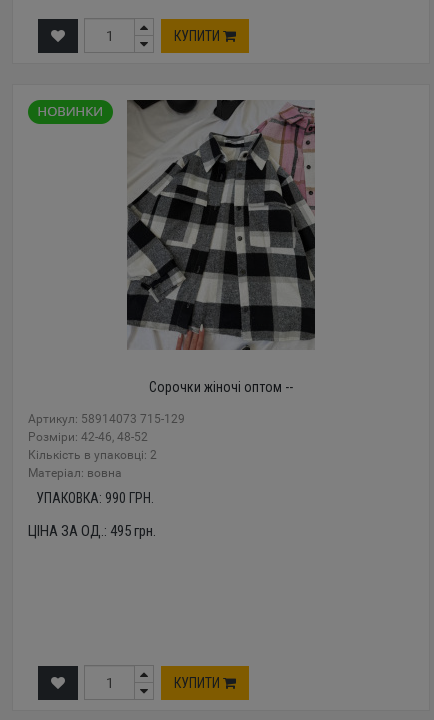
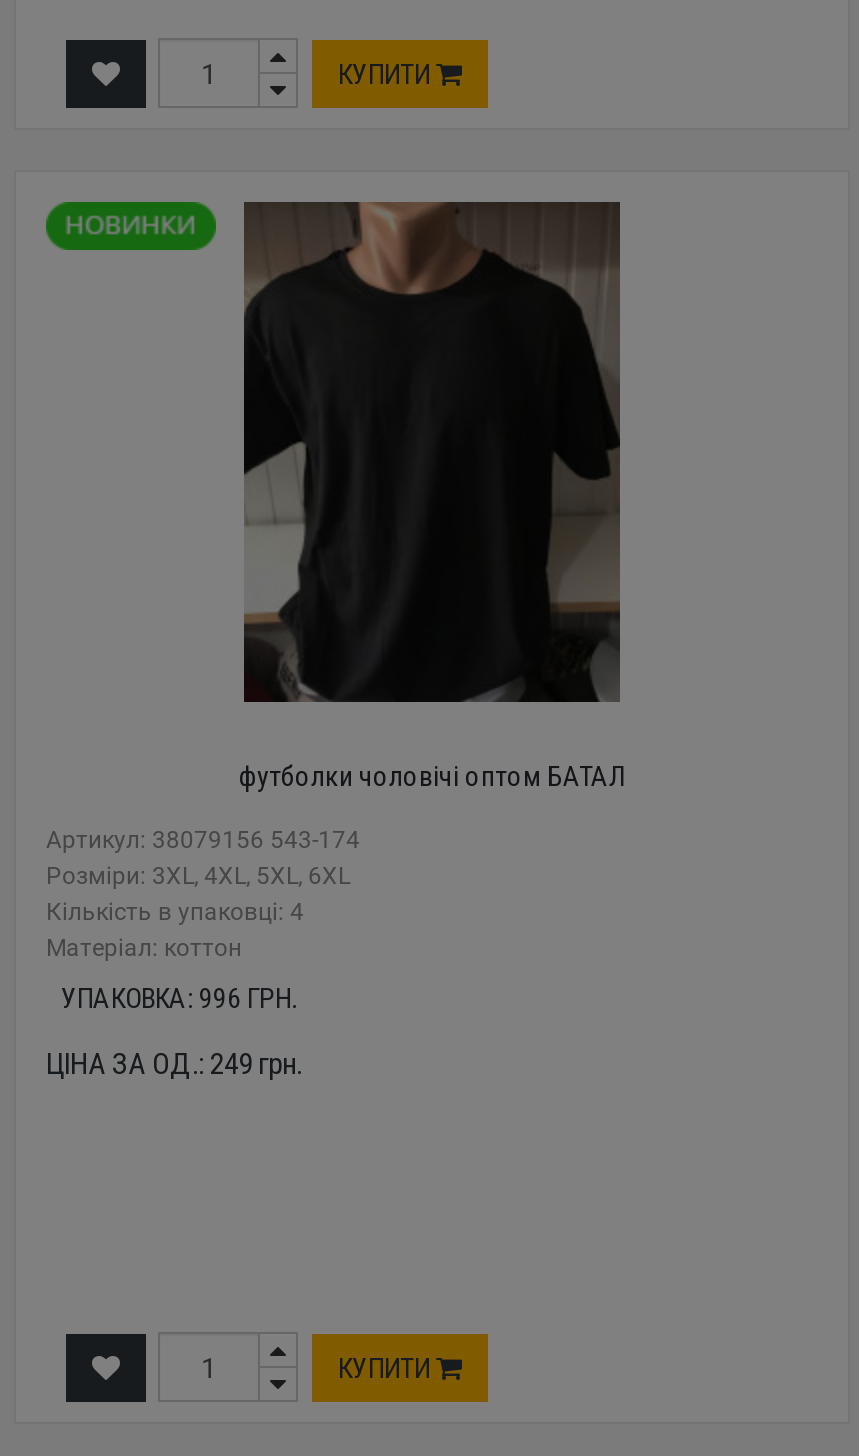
[126,99,315,395] [image] | Сорочки жіночі оптом -- -> [239,200,625,792] [image] | футболки чоловічі оптом БАТАЛ
[28,412,185,480] Артикул: 58914073 715-129 | Розміри: 42-46, 48-52 | Кількість в упаковці: 2 | Mатеріал: вовна -> [46,826,360,962] Артикул: 38079156 543-174 | Розміри: 3XL, 4XL, 5XL, 6XL | Кількість в упаковці: 4 | Mатеріал: коттон
[35,490,153,506] УПАКОВКА: 990 ГРН. -> [61,982,297,1014] УПАКОВКА: 996 ГРН.
[28,522,156,540] ЦІНА ЗА ОД.: 495 грн. -> [46,1046,302,1082] ЦІНА ЗА ОД.: 249 грн.

